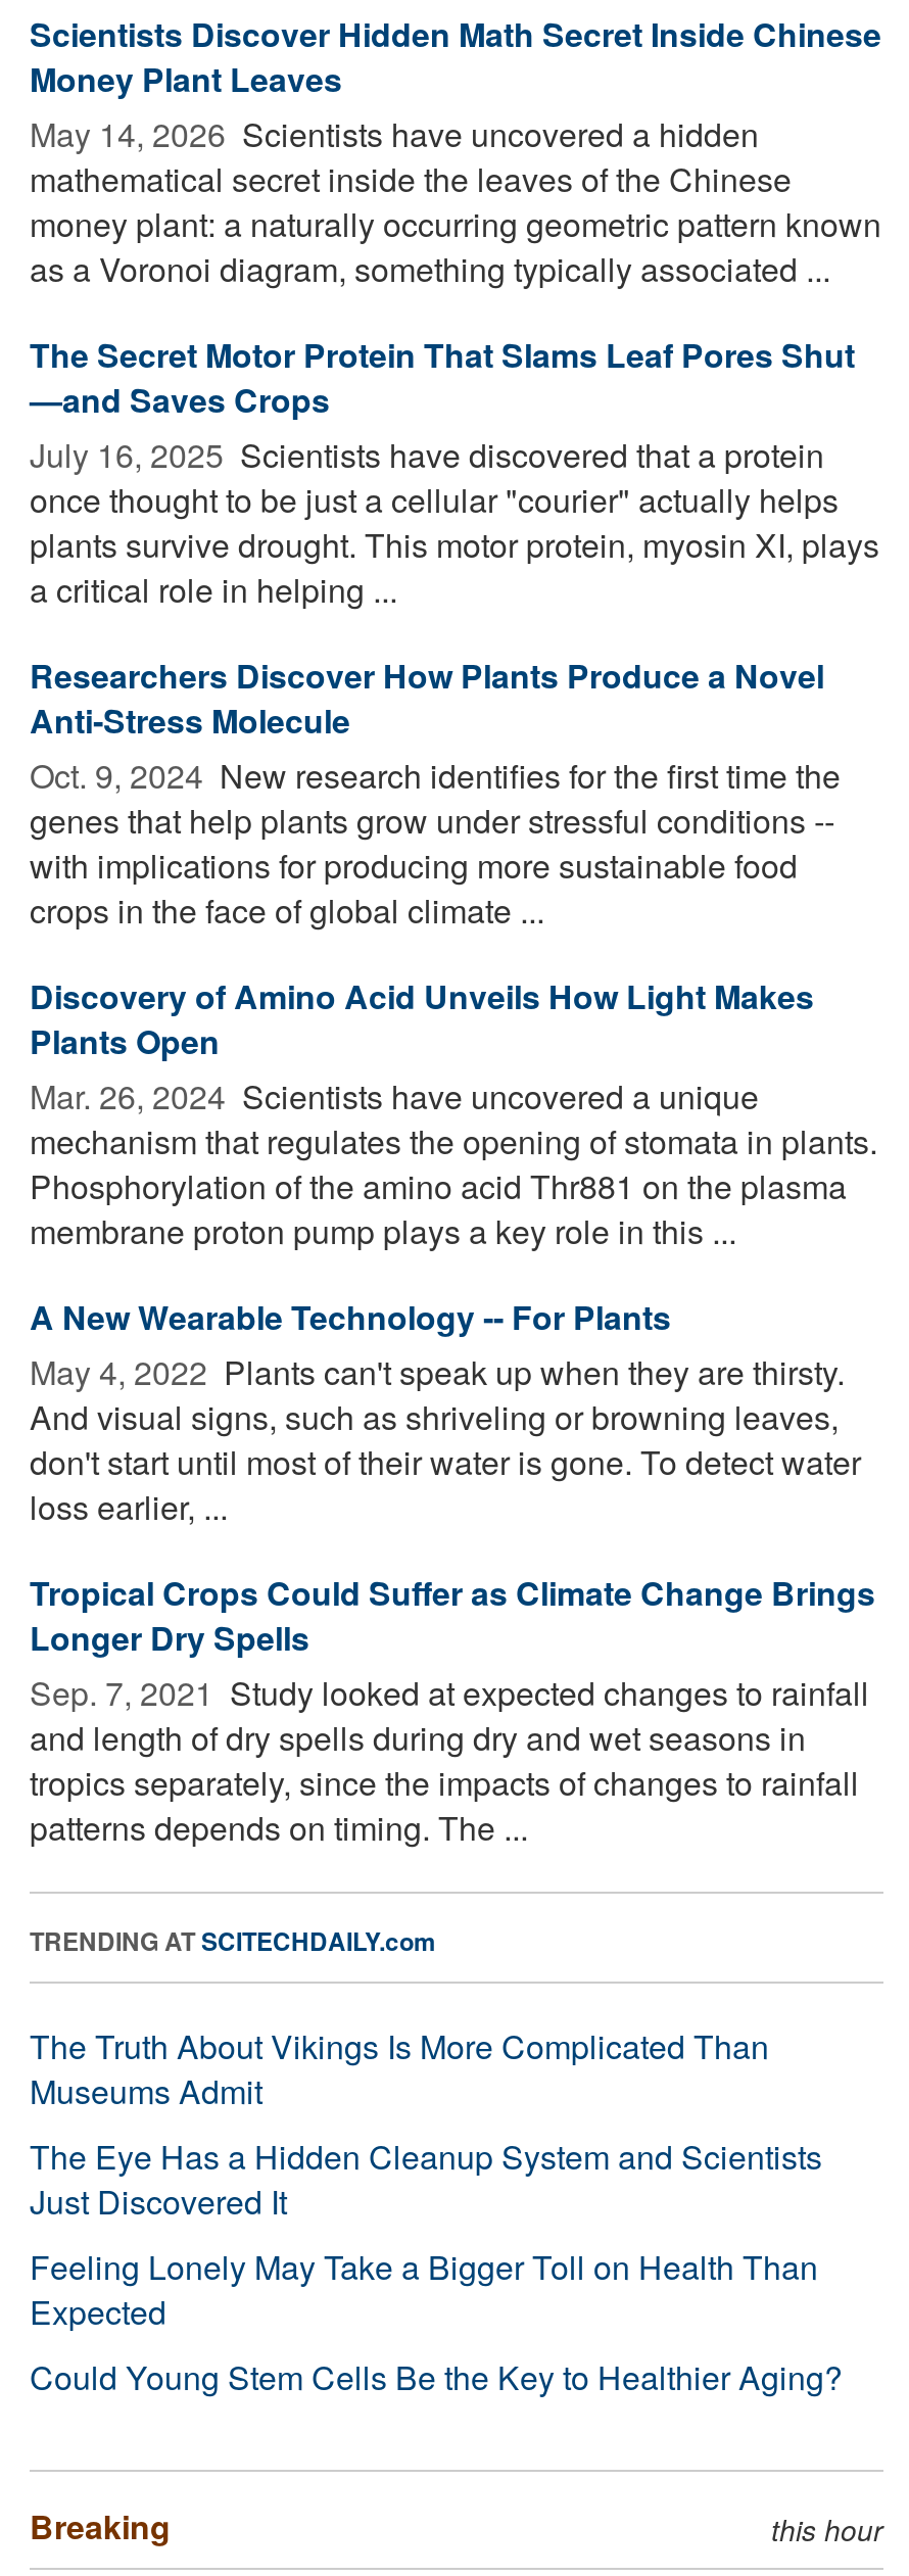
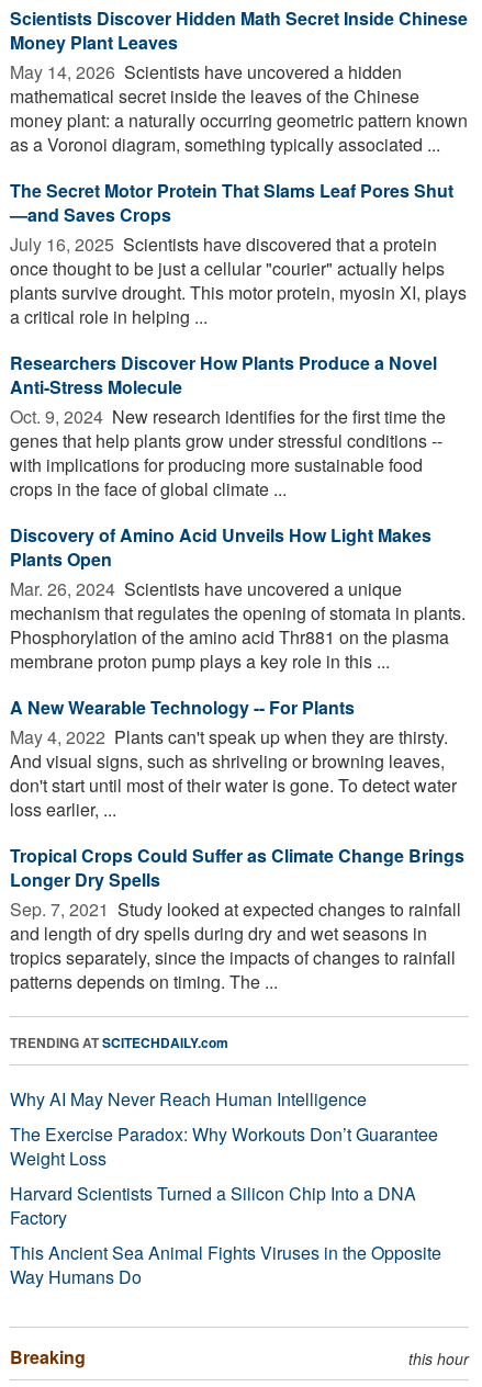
[30,2022,843,2400] The Truth About Vikings Is More Complicated Than | Museums Admit | The Eye Has a Hidden Cleanup System and Scientists | Just Discovered It | Feeling Lonely May Take a Bigger Toll on Health Than | Expected | Could Young Stem Cells Be the Key to Healthier Aging? -> [10,1086,441,1289] Why AI May Never Reach Human Intelligence | The Exercise Paradox: Why Workouts Don’t Guarantee | Weight Loss | Harvard Scientists Turned a Silicon Chip Into a DNA | Factory | This Ancient Sea Animal Fights Viruses in the Opposite | Way Humans Do

